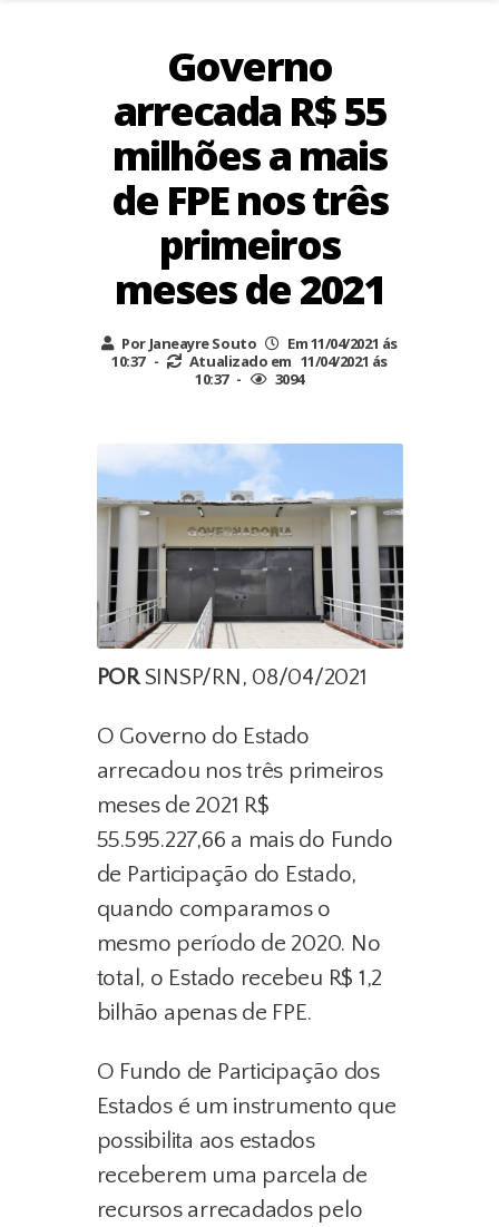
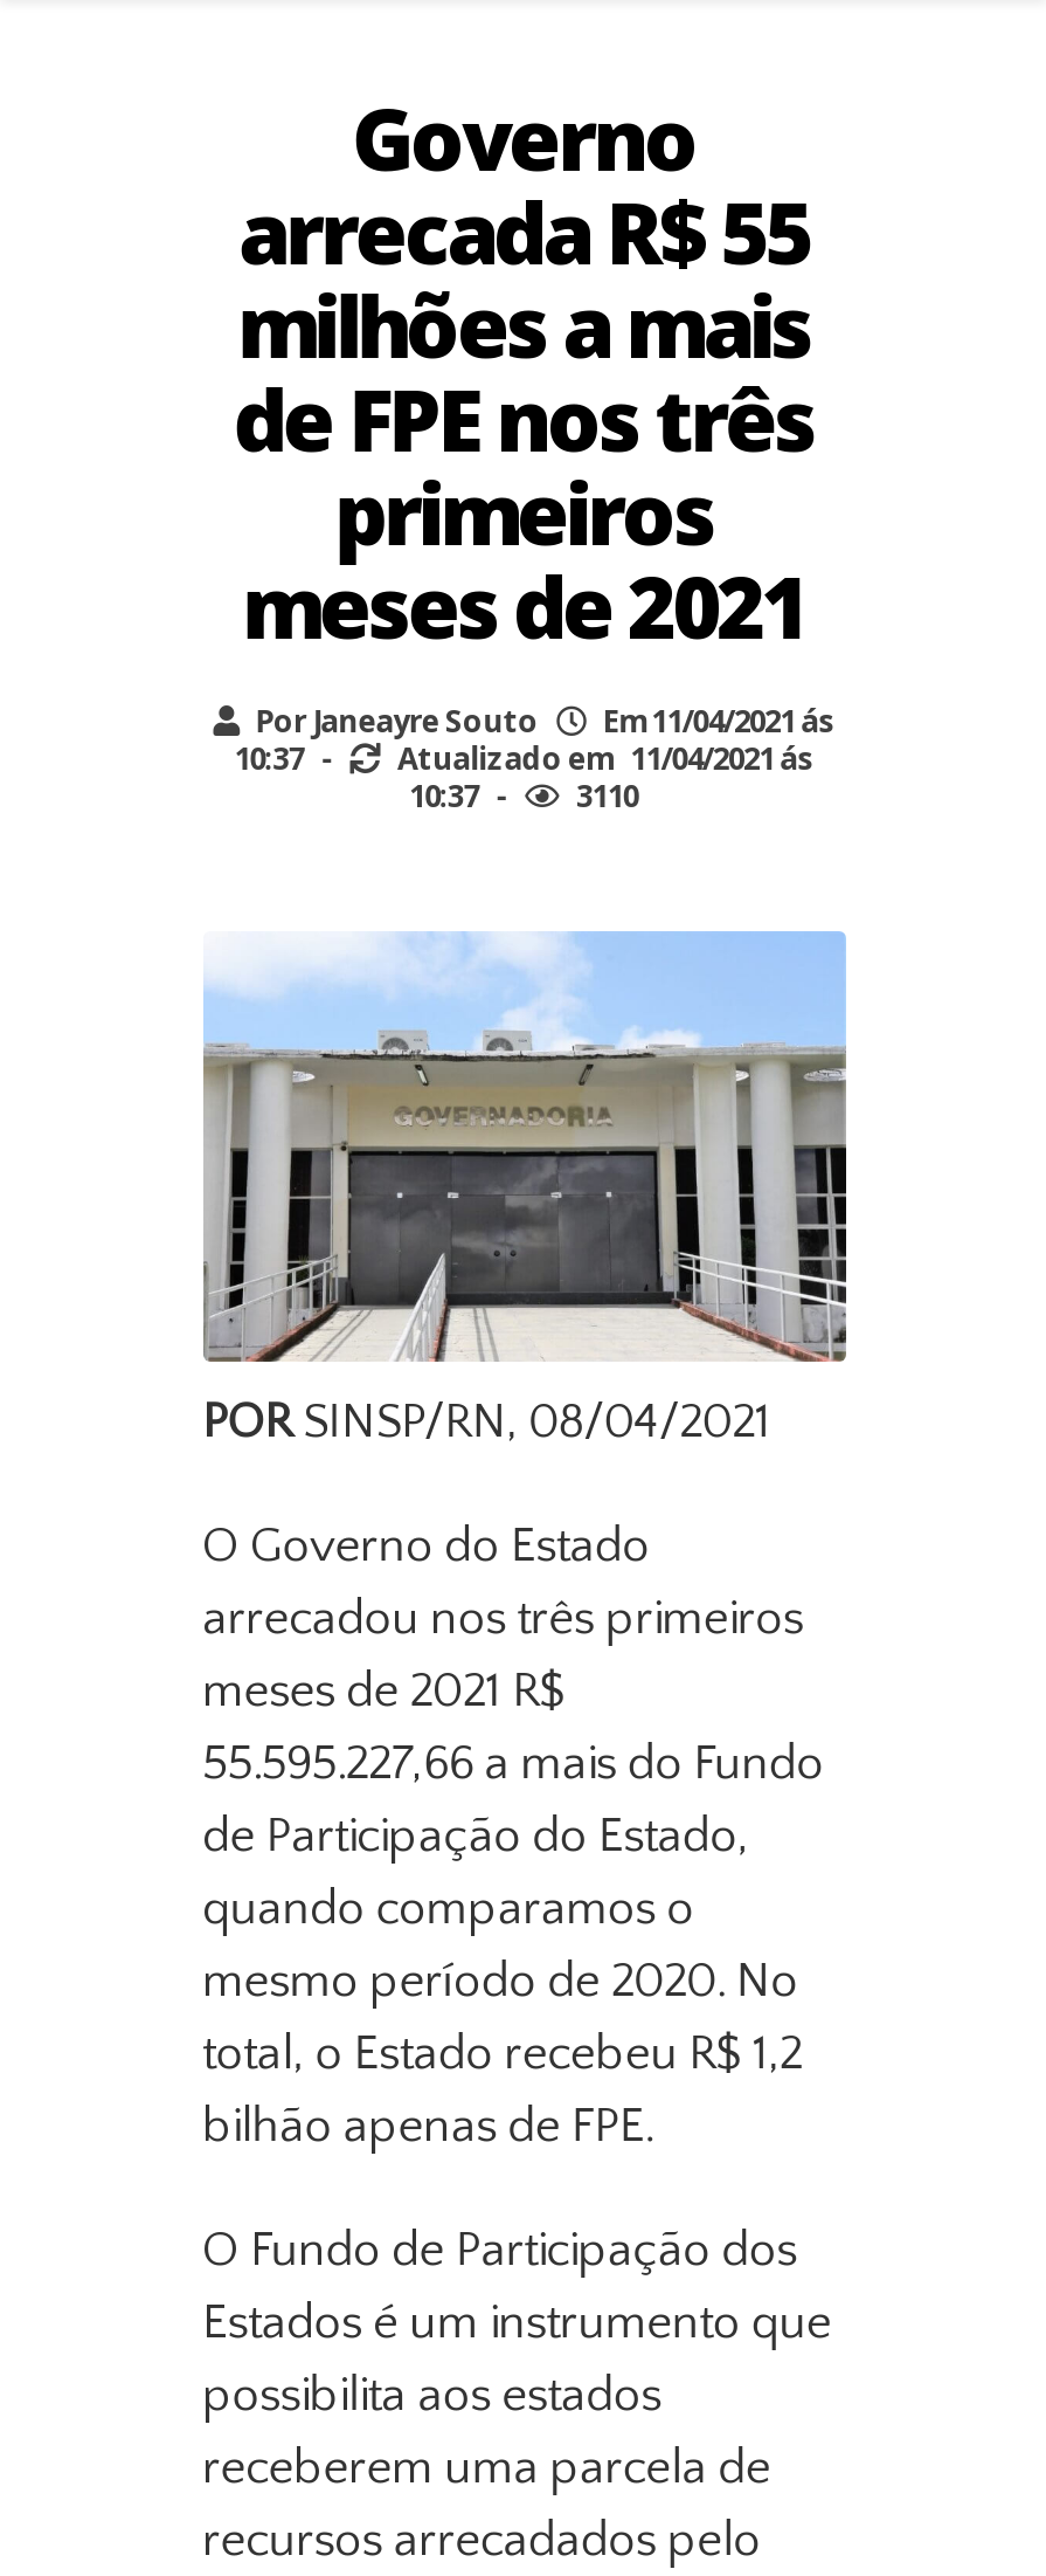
[195,369,304,389] 10:37 - 3094 -> [409,774,638,817] 10:37 - 3110

